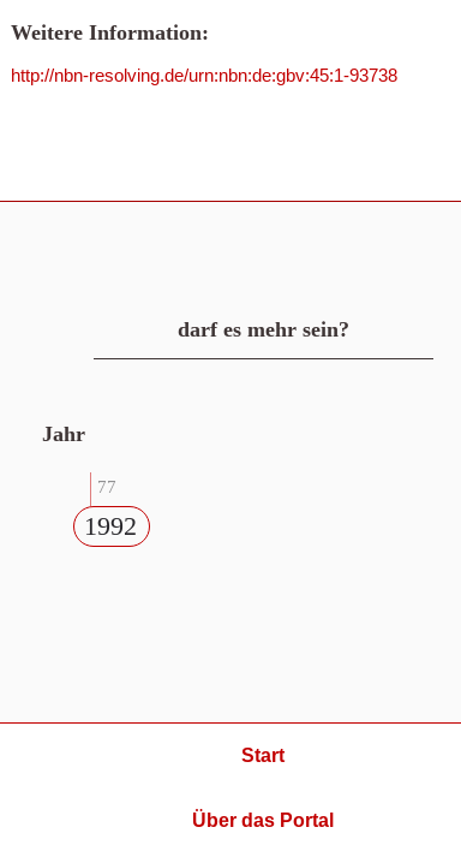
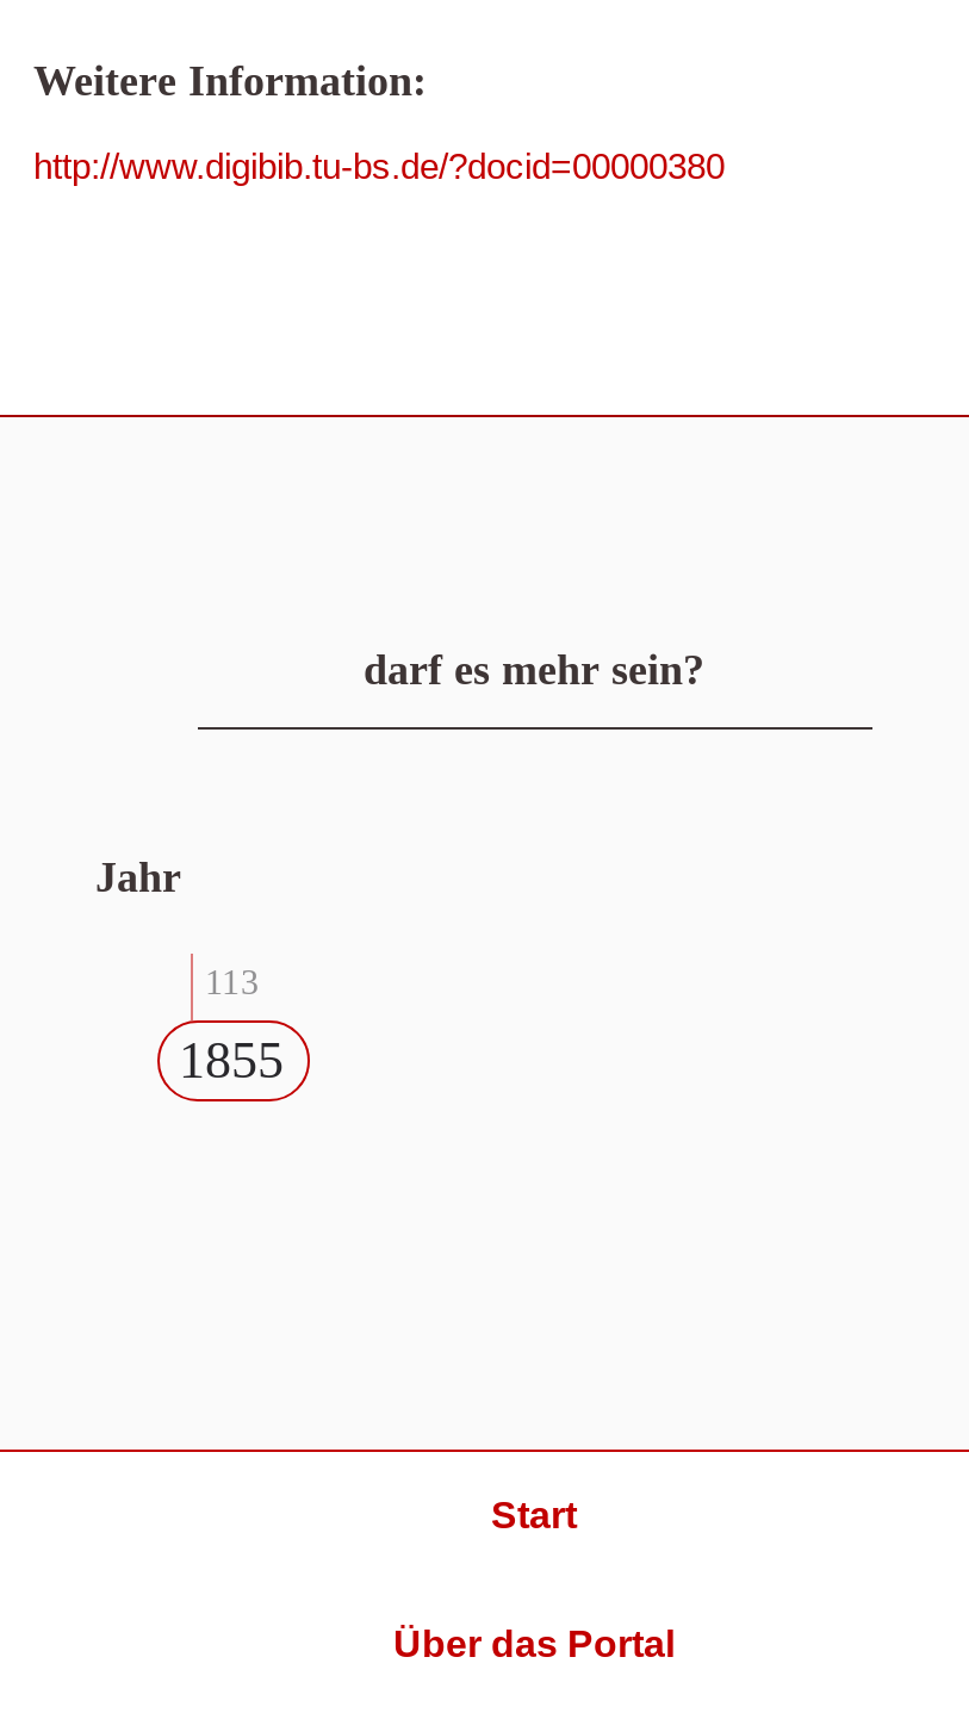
[11,65,397,85] http://nbn-resolving.de/urn:nbn:de:gbv:45:1-93738 -> [33,145,725,186] http://www.digibib.tu-bs.de/?docid=00000380
[97,477,116,496] 77 -> [205,963,260,1001] 113
[84,511,137,541] 1992 -> [179,1030,284,1090] 1855

